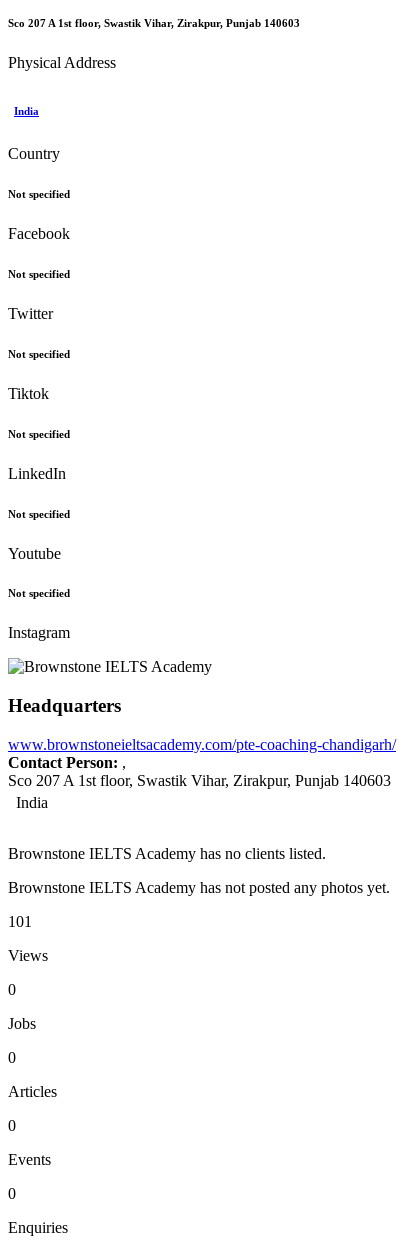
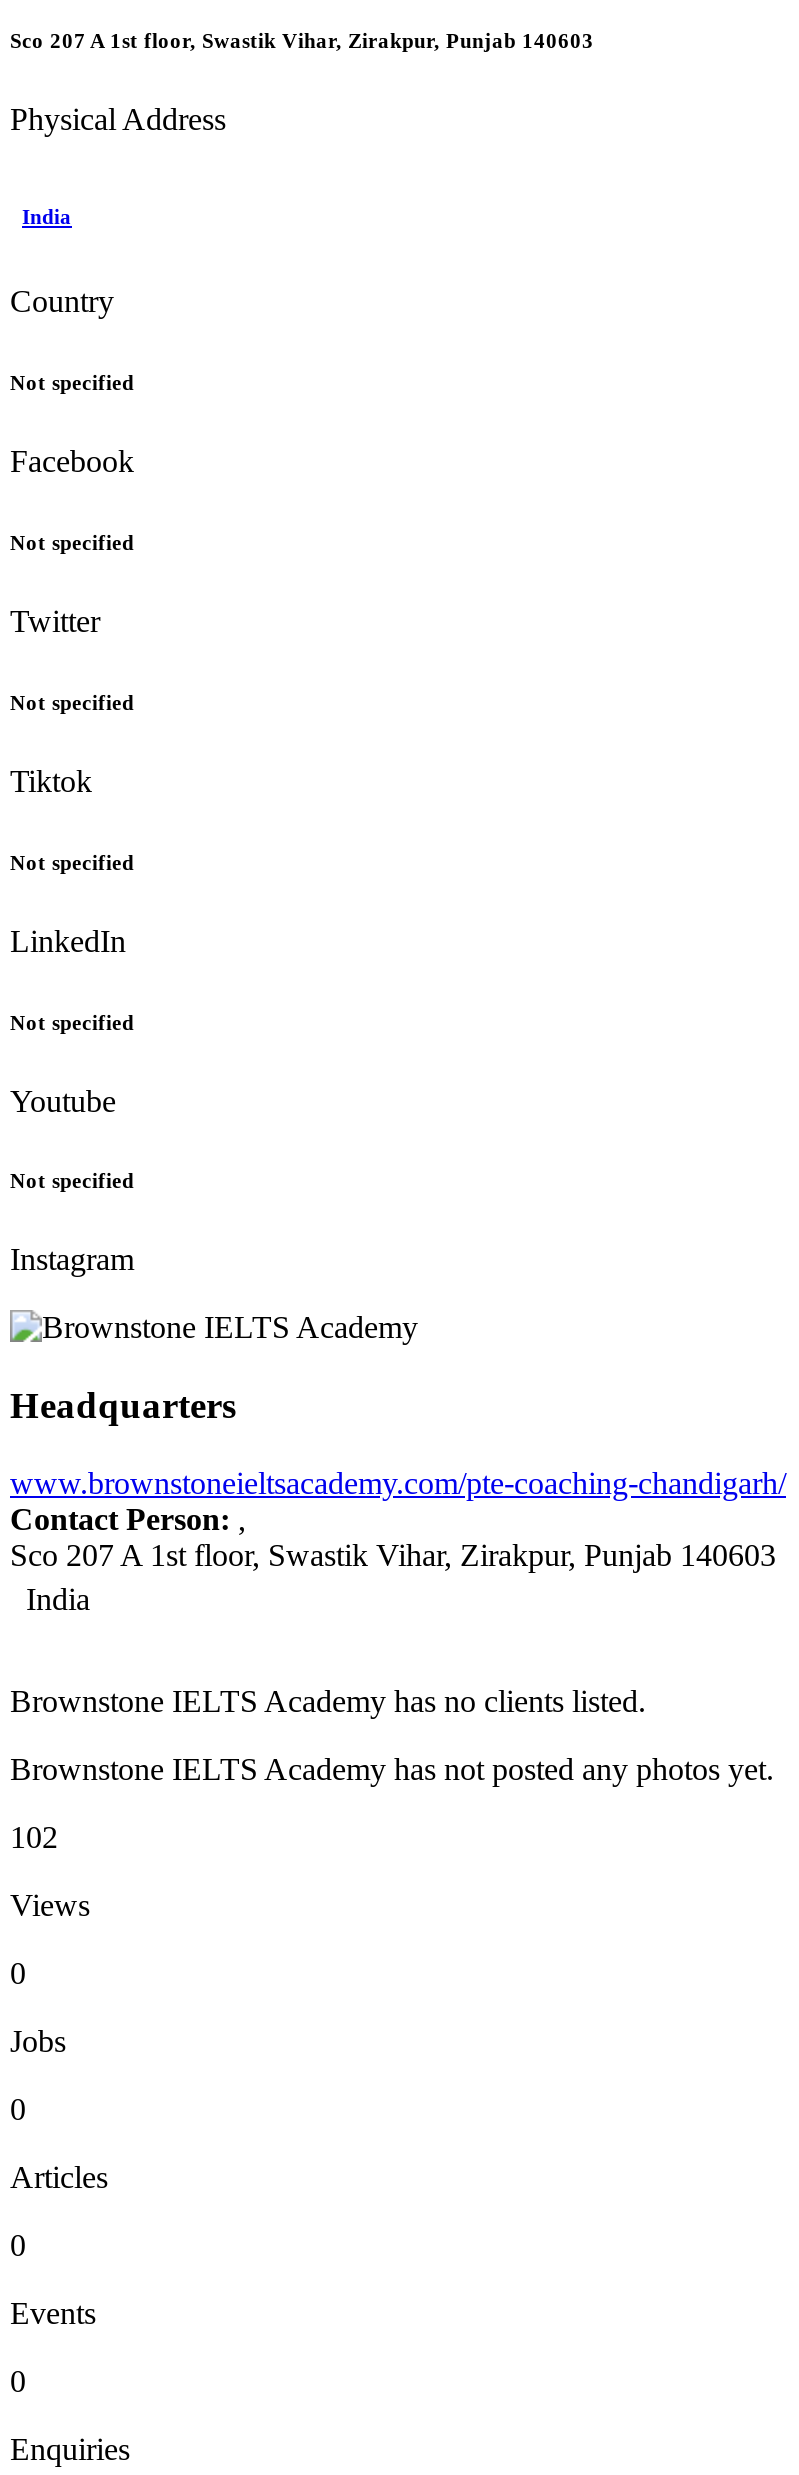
[8,913,32,930] 101 -> [10,1820,58,1854] 102

